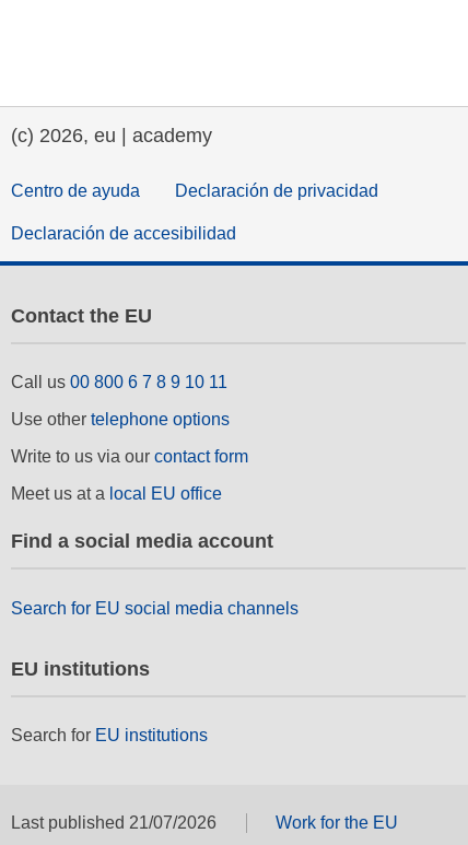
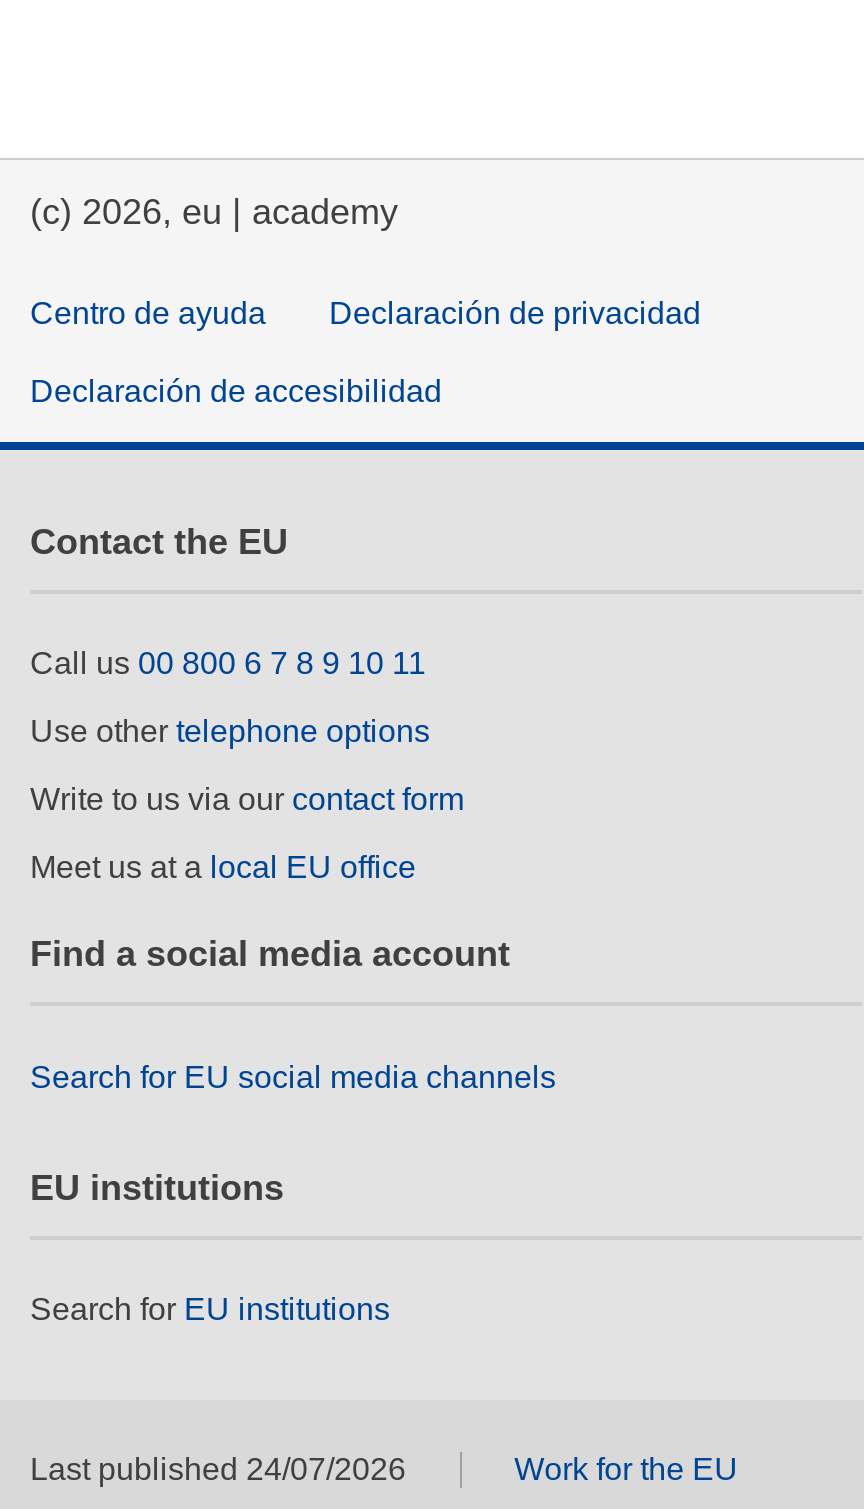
[11,814,217,832] Last published 21/07/2026 -> [30,1453,406,1487] Last published 24/07/2026

